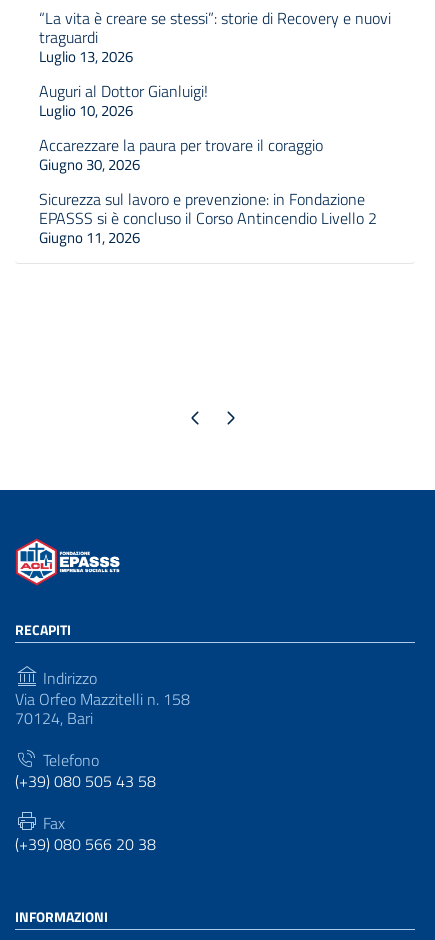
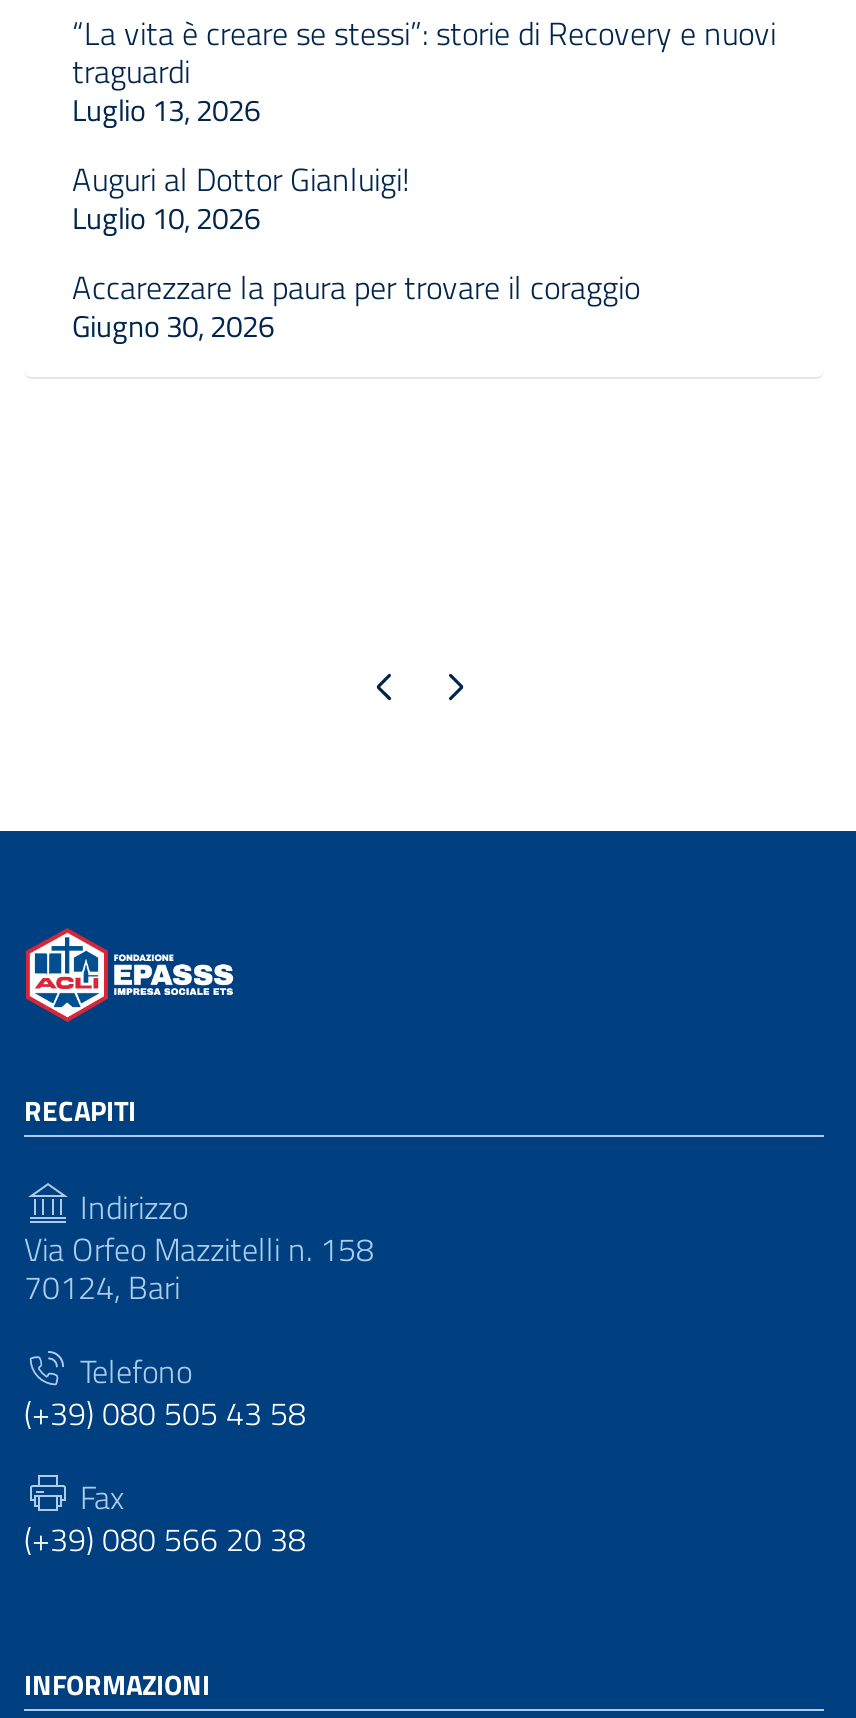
[39,187,377,249] Sicurezza sul lavoro e prevenzione: in Fondazione | EPASSS si è concluso il Corso Antincendio Livello 2 | Giugno 11, 2026 -> none

